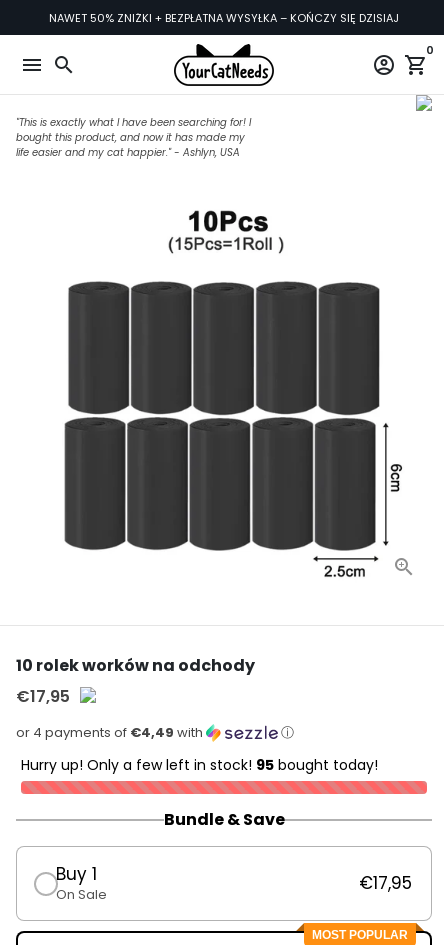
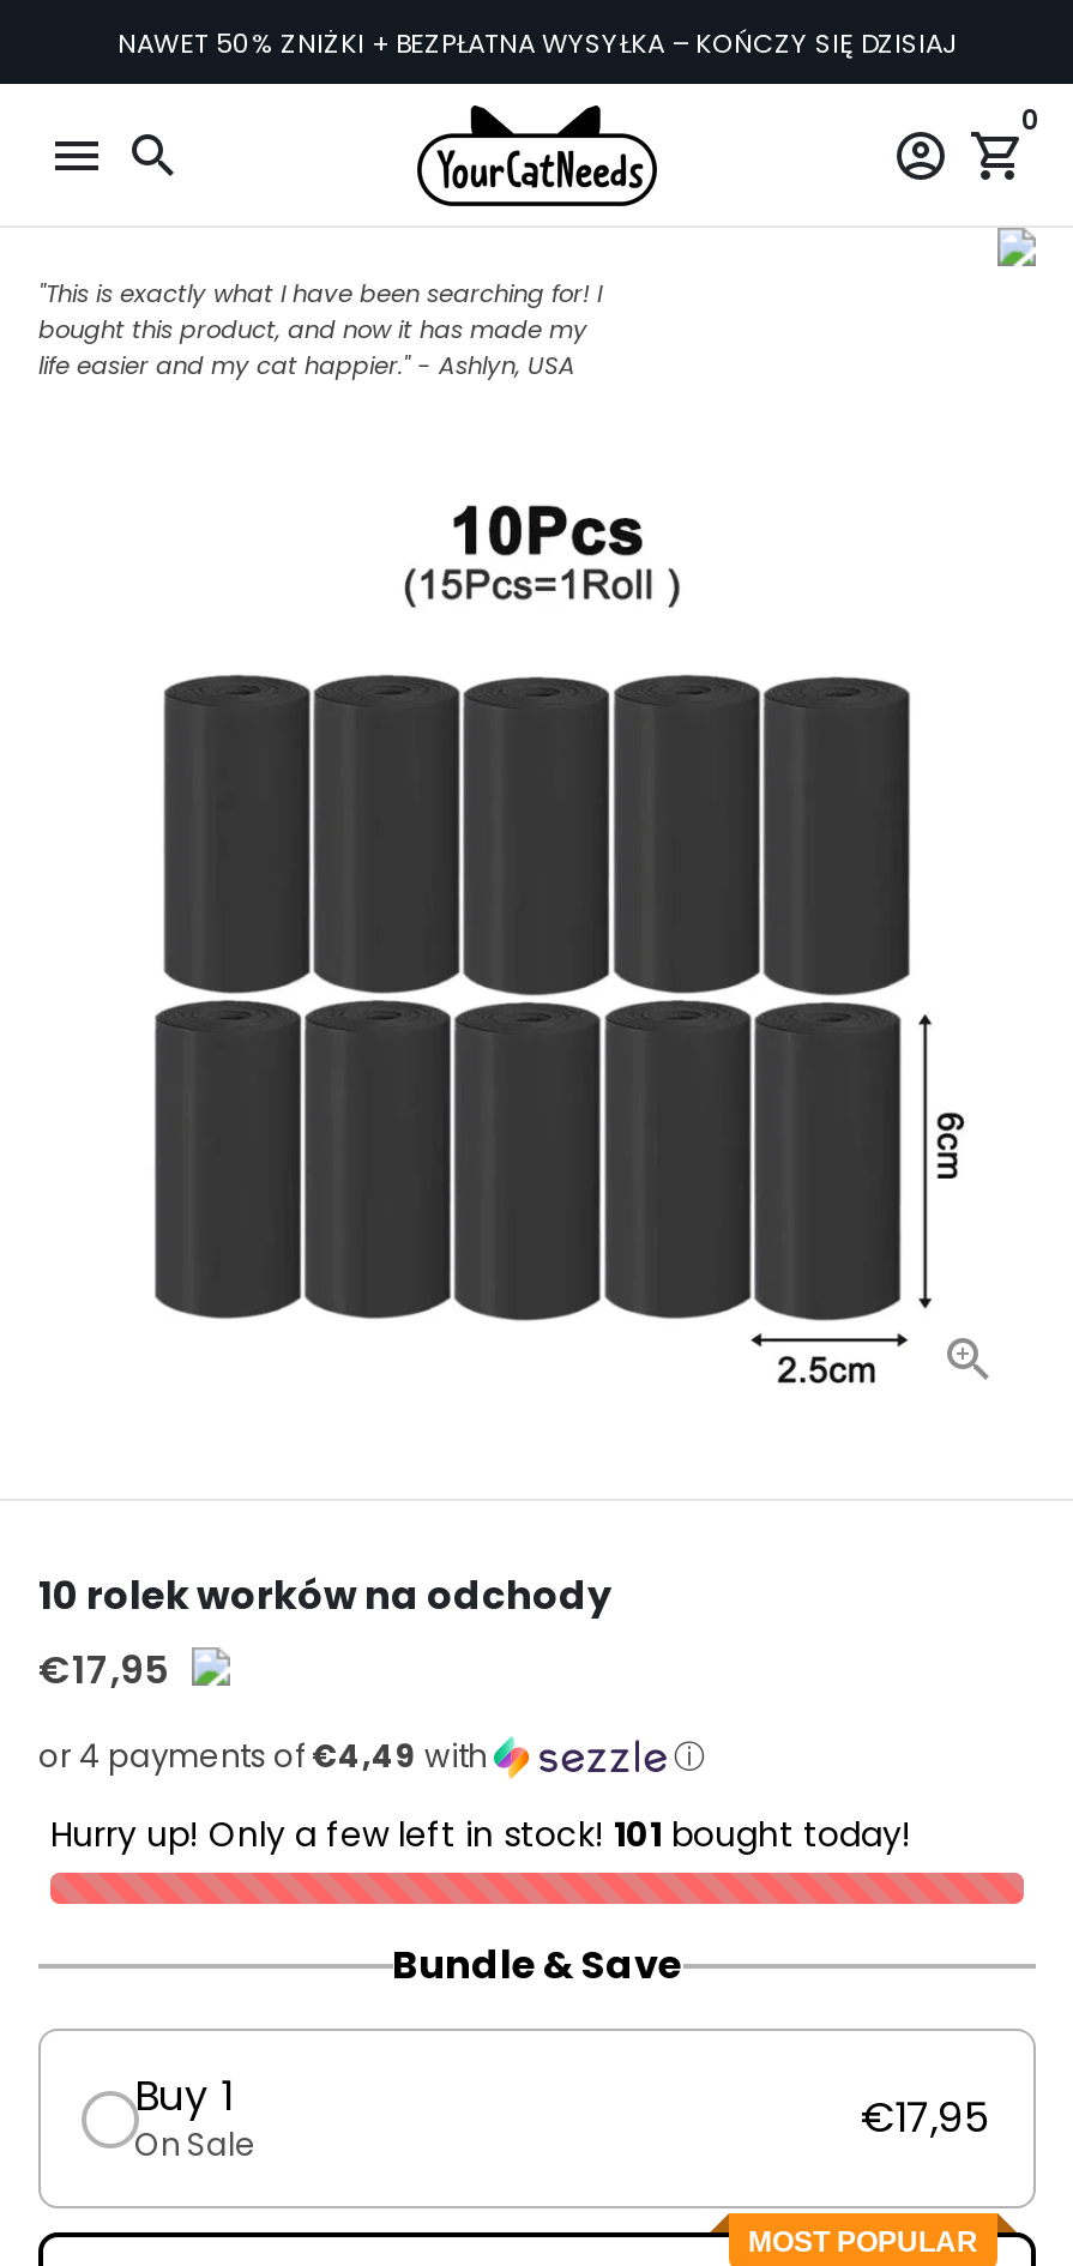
[21,755,378,775] Hurry up! Only a few left in stock! 95 bought today! -> [50,1810,911,1858] Hurry up! Only a few left in stock! 101 bought today!

